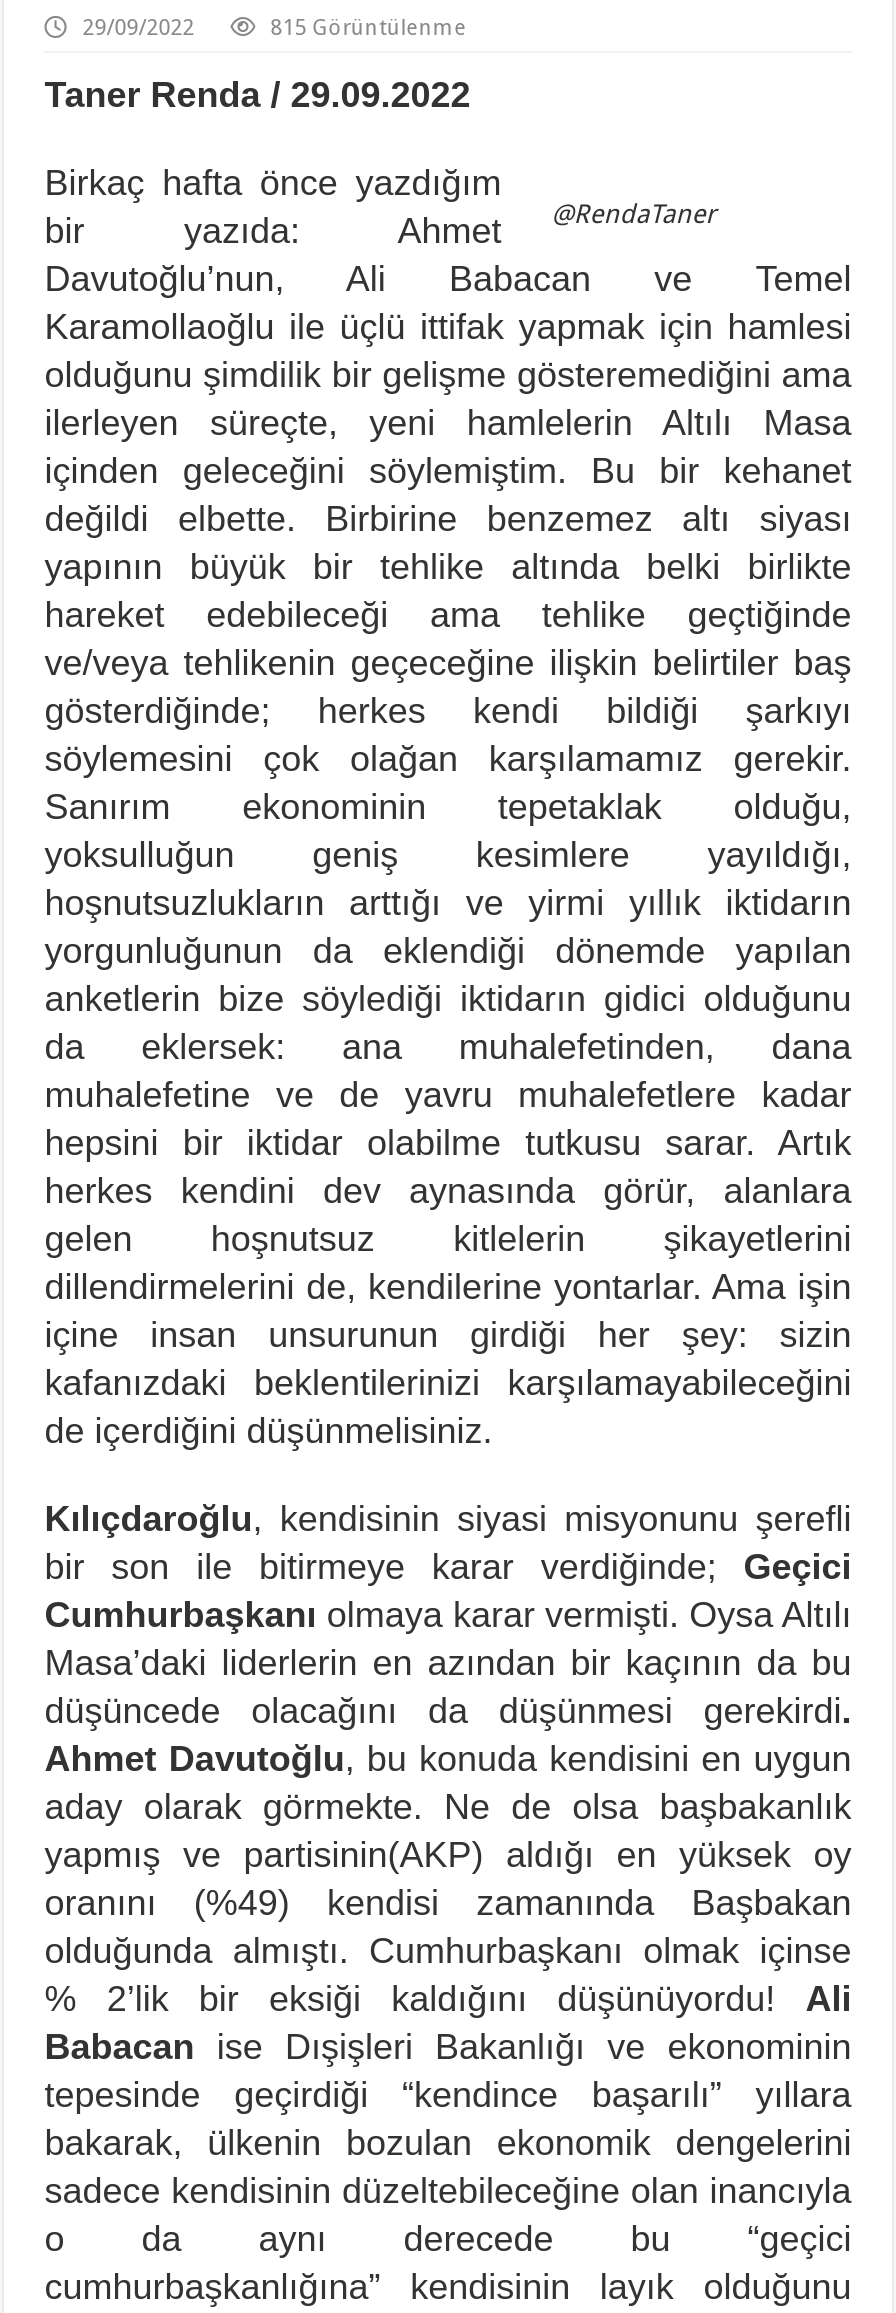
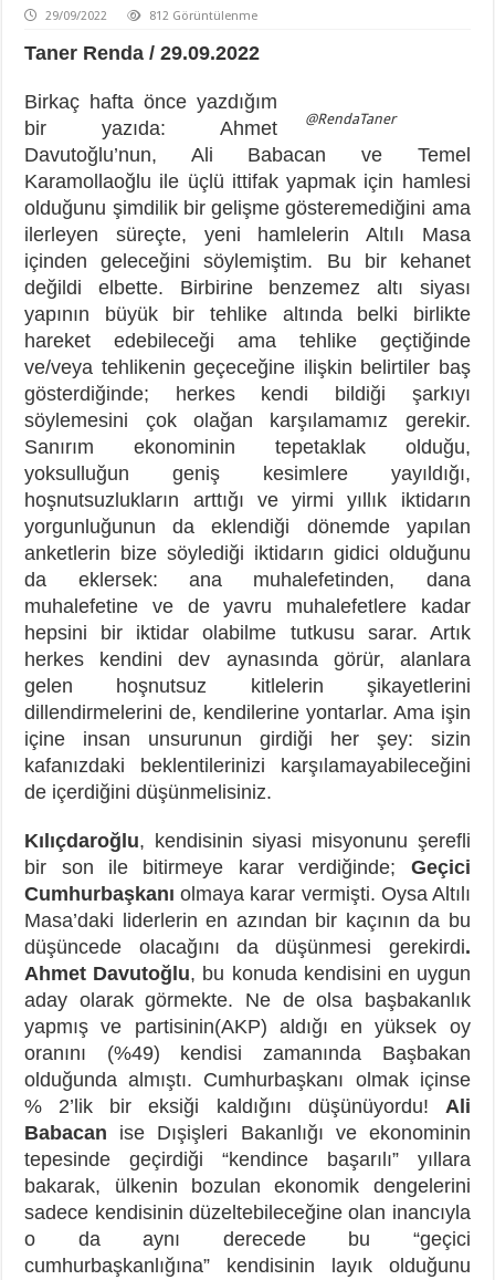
[270,15,466,41] 815 Görüntülenme -> [149,9,258,23] 812 Görüntülenme

